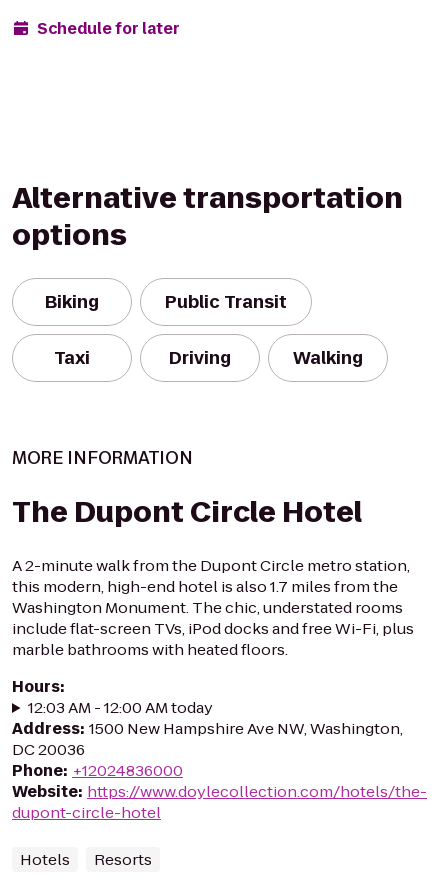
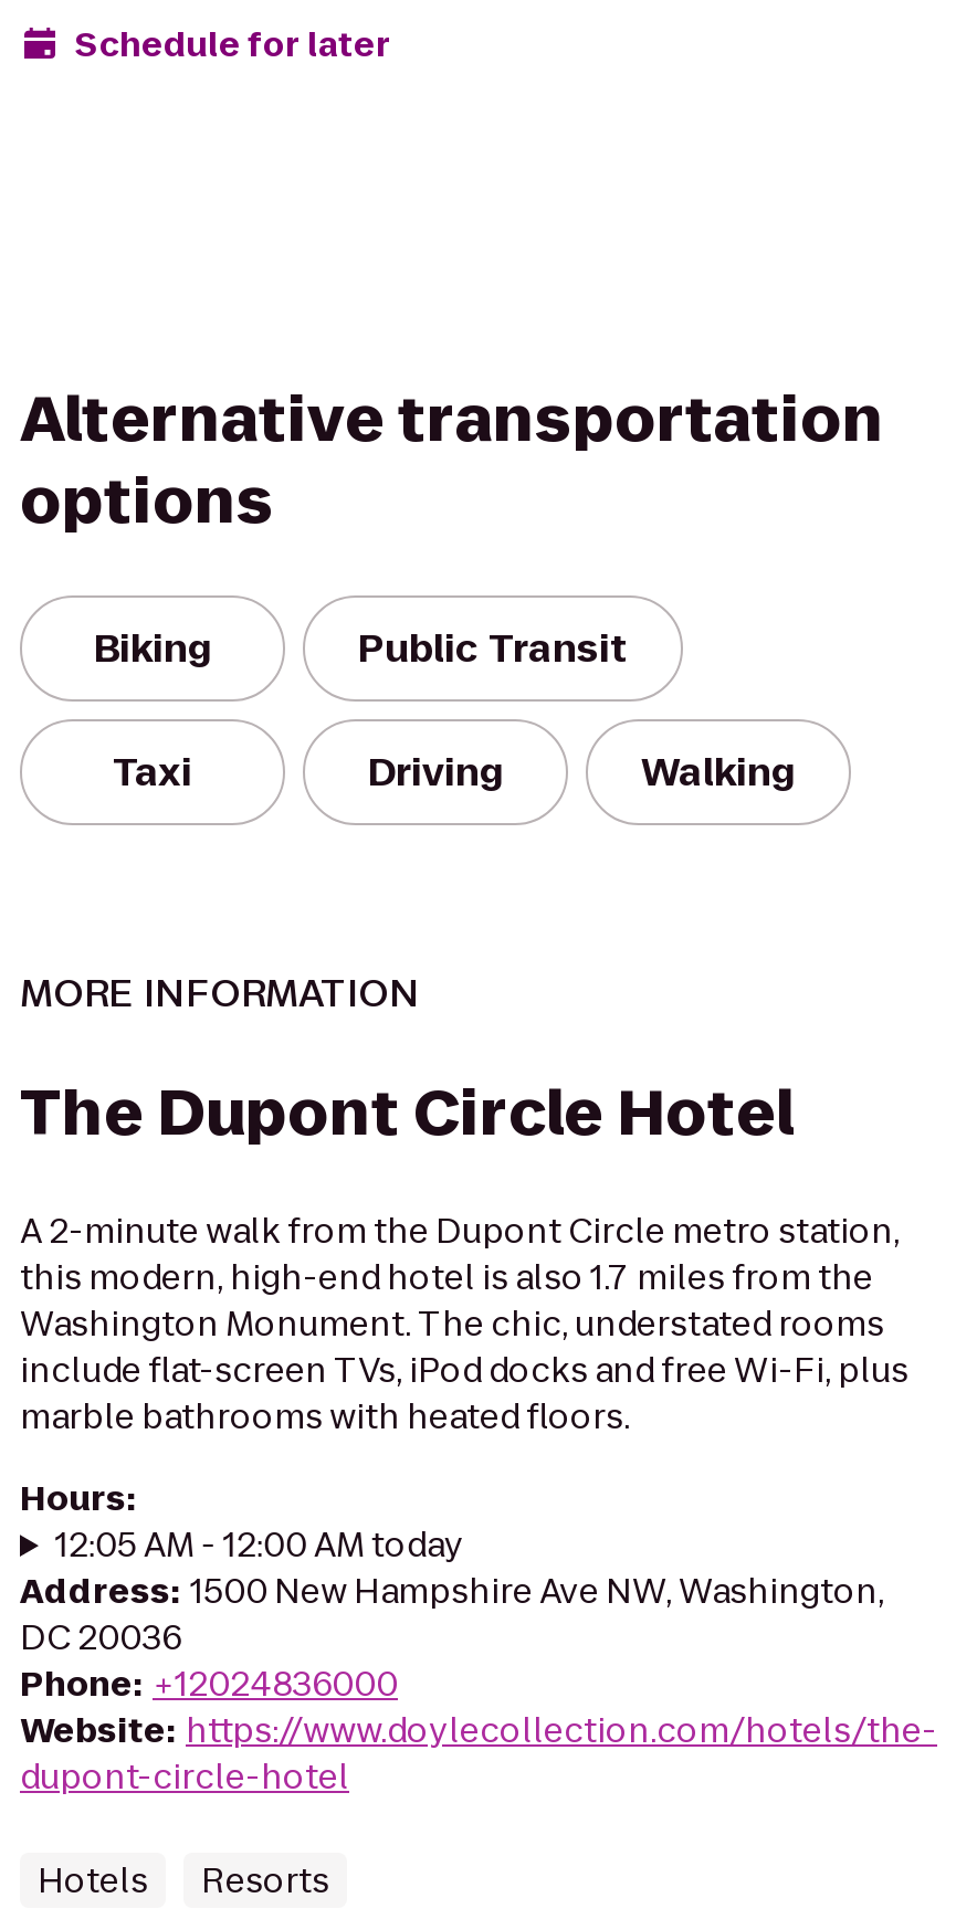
[28,697,213,718] 12:03 AM - 12:00 AM today -> [55,1521,464,1568] 12:05 AM - 12:00 AM today

